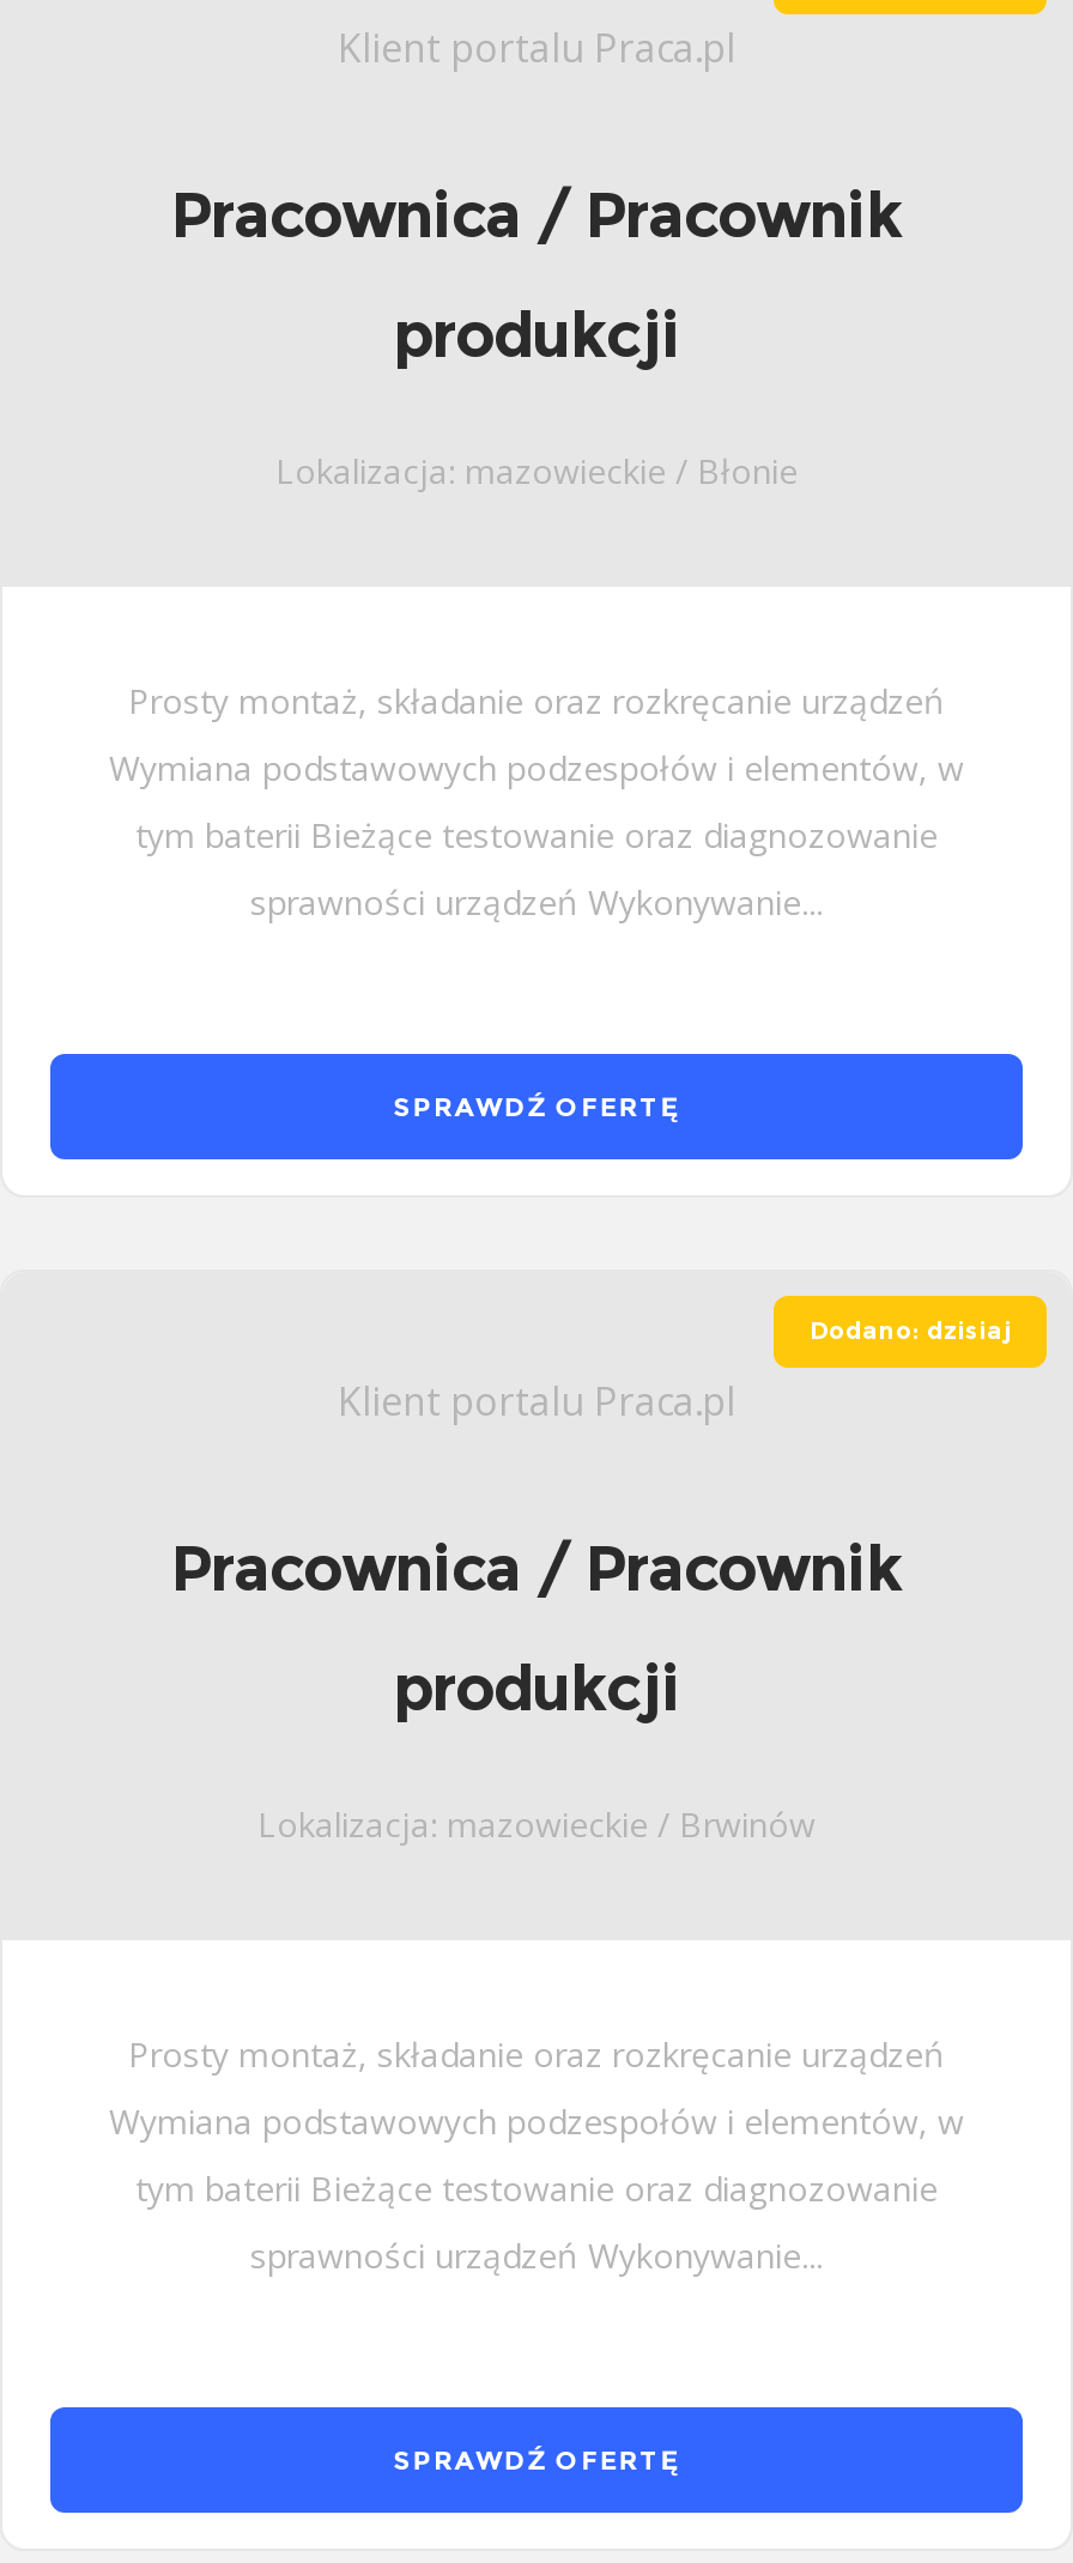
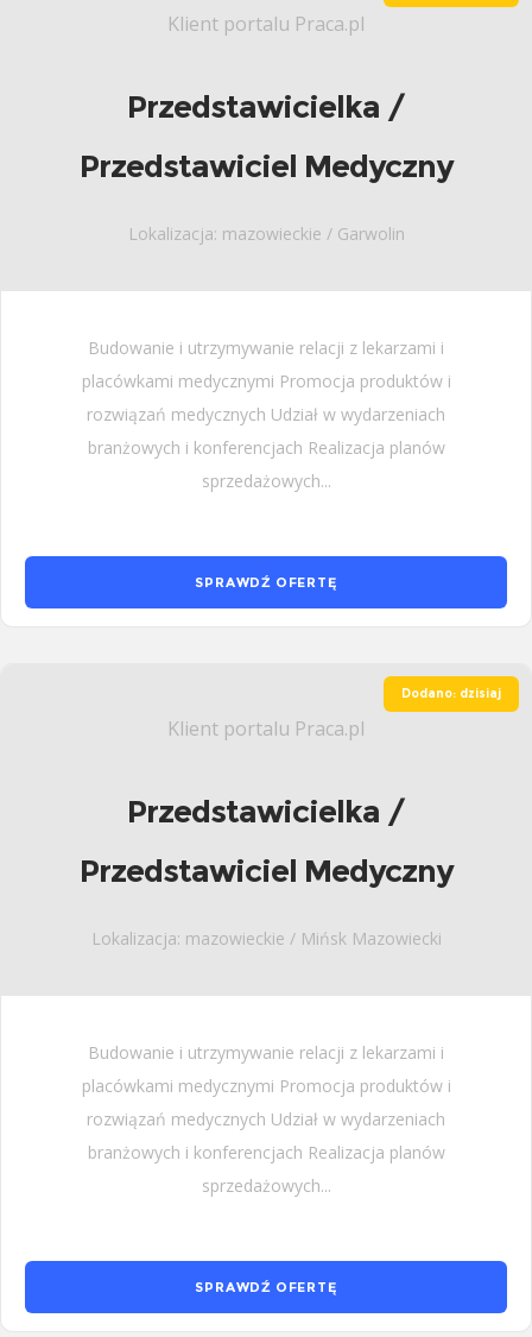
[171,177,902,493] Pracownica / Pracownik | produkcji | Lokalizacja: mazowieckie / Błonie -> [80,88,452,245] Przedstawicielka / | Przedstawiciel Medyczny | Lokalizacja: mazowieckie / Garwolin
[109,678,964,924] Prosty montaż, składanie oraz rozkręcanie urządzeń | Wymiana podstawowych podzespołów i elementów, w | tym baterii Bieżące testowanie oraz diagnozowanie | sprawności urządzeń Wykonywanie... -> [81,336,451,492] Budowanie i utrzymywanie relacji z lekarzami i | placówkami medycznymi Promocja produktów i | rozwiązań medycznych Udział w wydarzeniach | branżowych i konferencjach Realizacja planów | sprzedażowych...
[171,1530,902,1847] Pracownica / Pracownik | produkcji | Lokalizacja: mazowieckie / Brwinów -> [80,793,452,949] Przedstawicielka / | Przedstawiciel Medyczny | Lokalizacja: mazowieckie / Mińsk Mazowiecki
[109,2031,964,2278] Prosty montaż, składanie oraz rozkręcanie urządzeń | Wymiana podstawowych podzespołów i elementów, w | tym baterii Bieżące testowanie oraz diagnozowanie | sprawności urządzeń Wykonywanie... -> [81,1041,451,1197] Budowanie i utrzymywanie relacji z lekarzami i | placówkami medycznymi Promocja produktów i | rozwiązań medycznych Udział w wydarzeniach | branżowych i konferencjach Realizacja planów | sprzedażowych...

